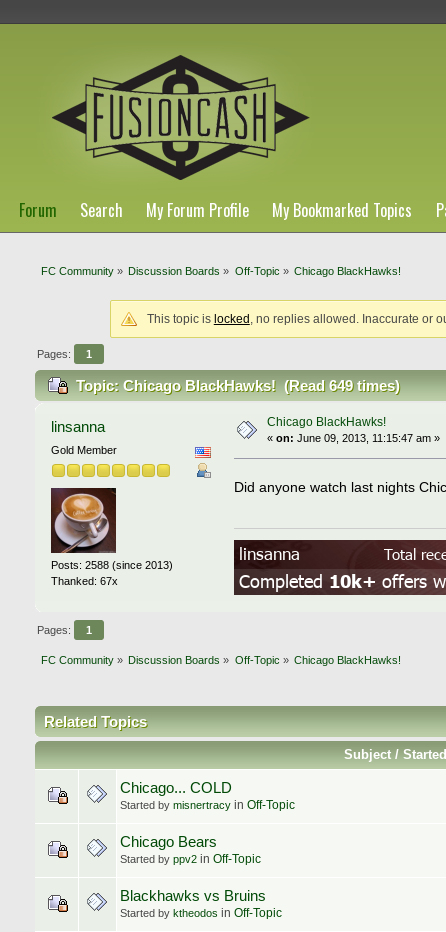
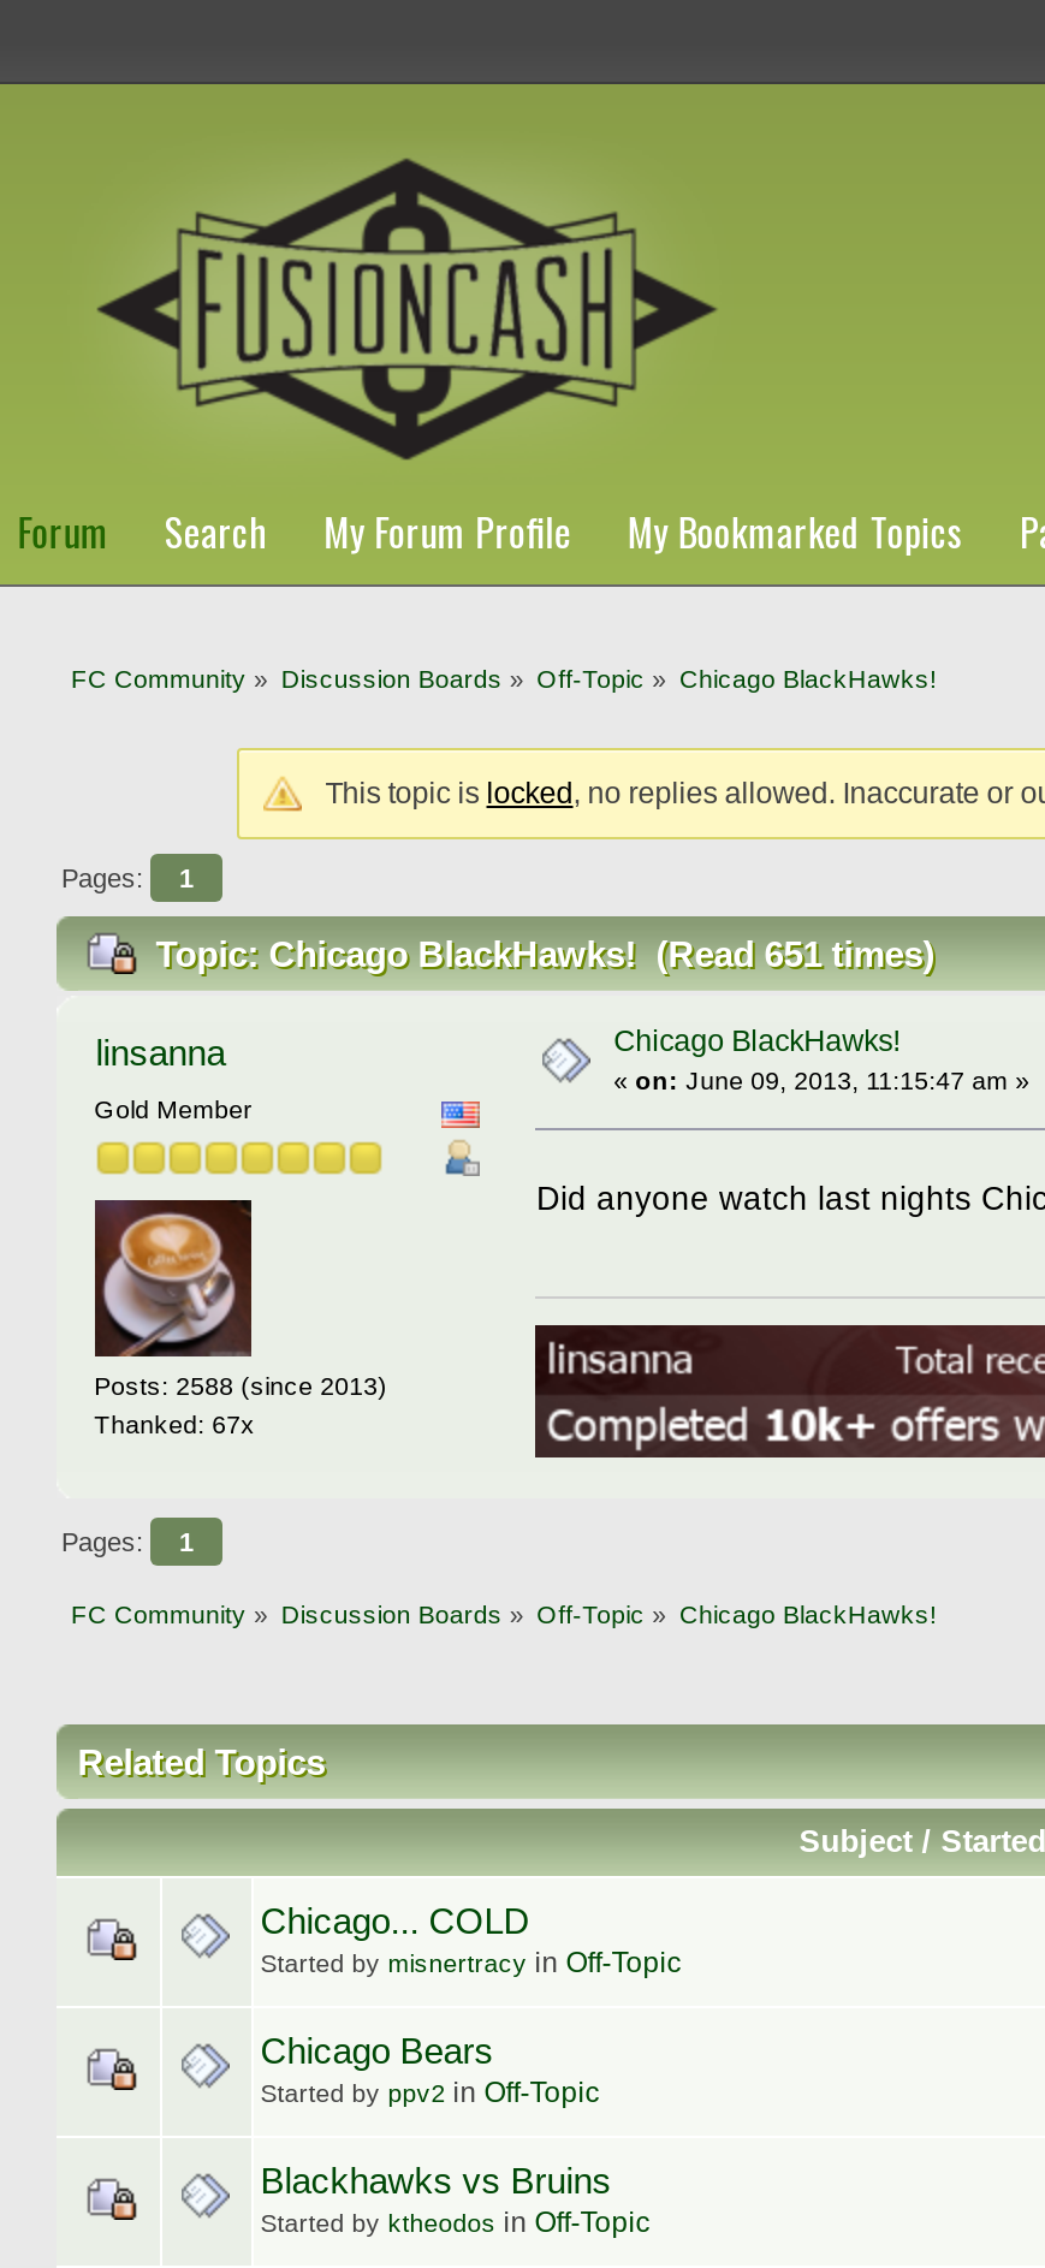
[76,377,400,394] Topic: Chicago BlackHawks! (Read 649 times) -> [156,934,935,975] Topic: Chicago BlackHawks! (Read 651 times)

